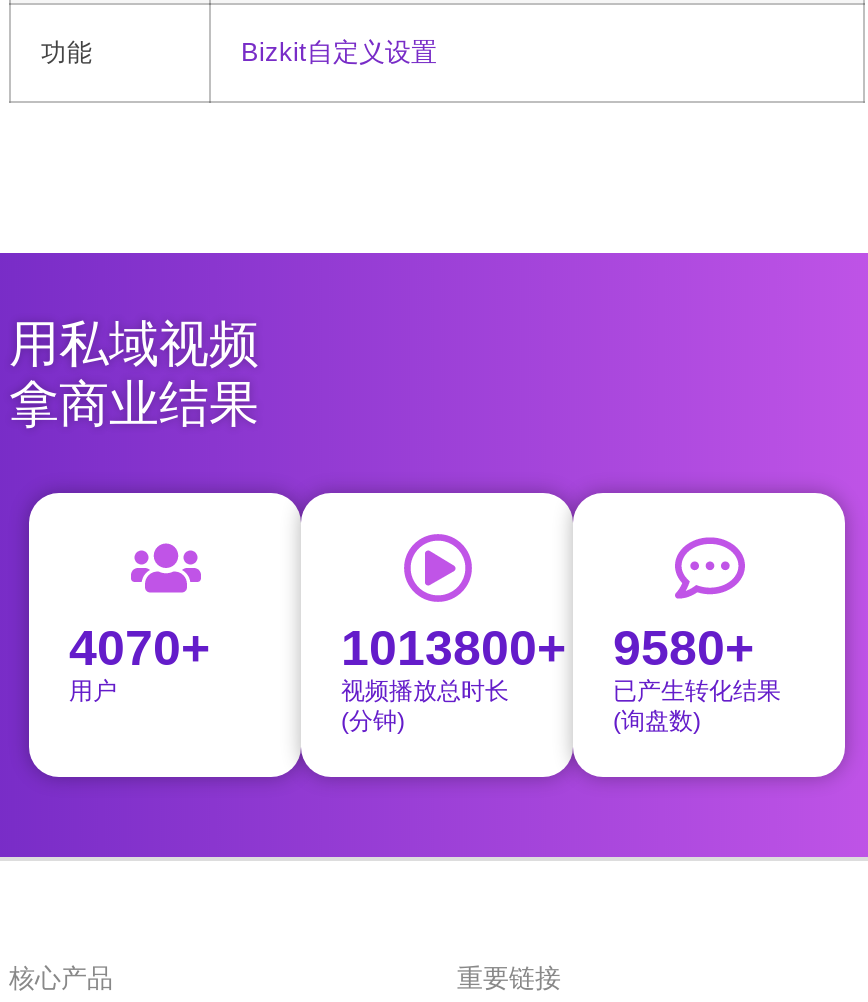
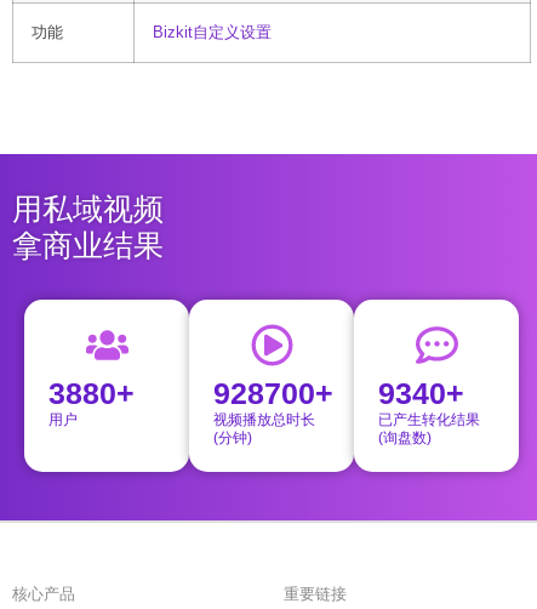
[69,618,211,674] 4070+ -> [48,376,135,410] 3880+
[341,618,567,674] 1013800+ -> [213,376,333,410] 928700+
[613,618,755,674] 9580+ -> [378,376,464,410] 9340+

